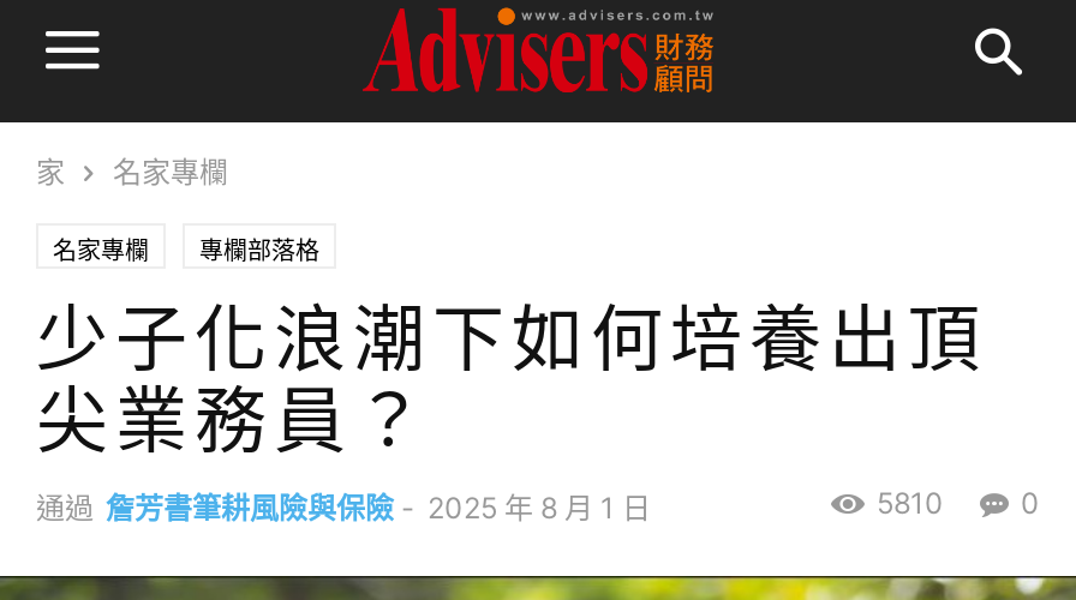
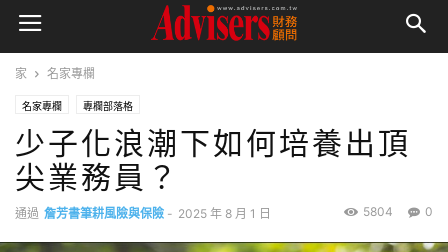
[877,485,944,521] 5810 -> [363,204,393,219] 5804

